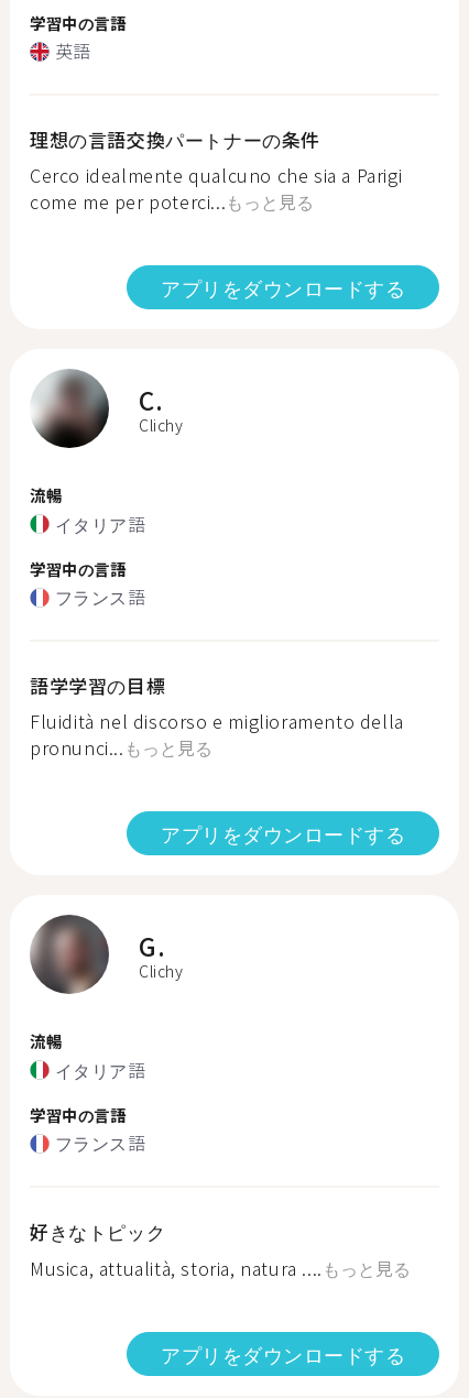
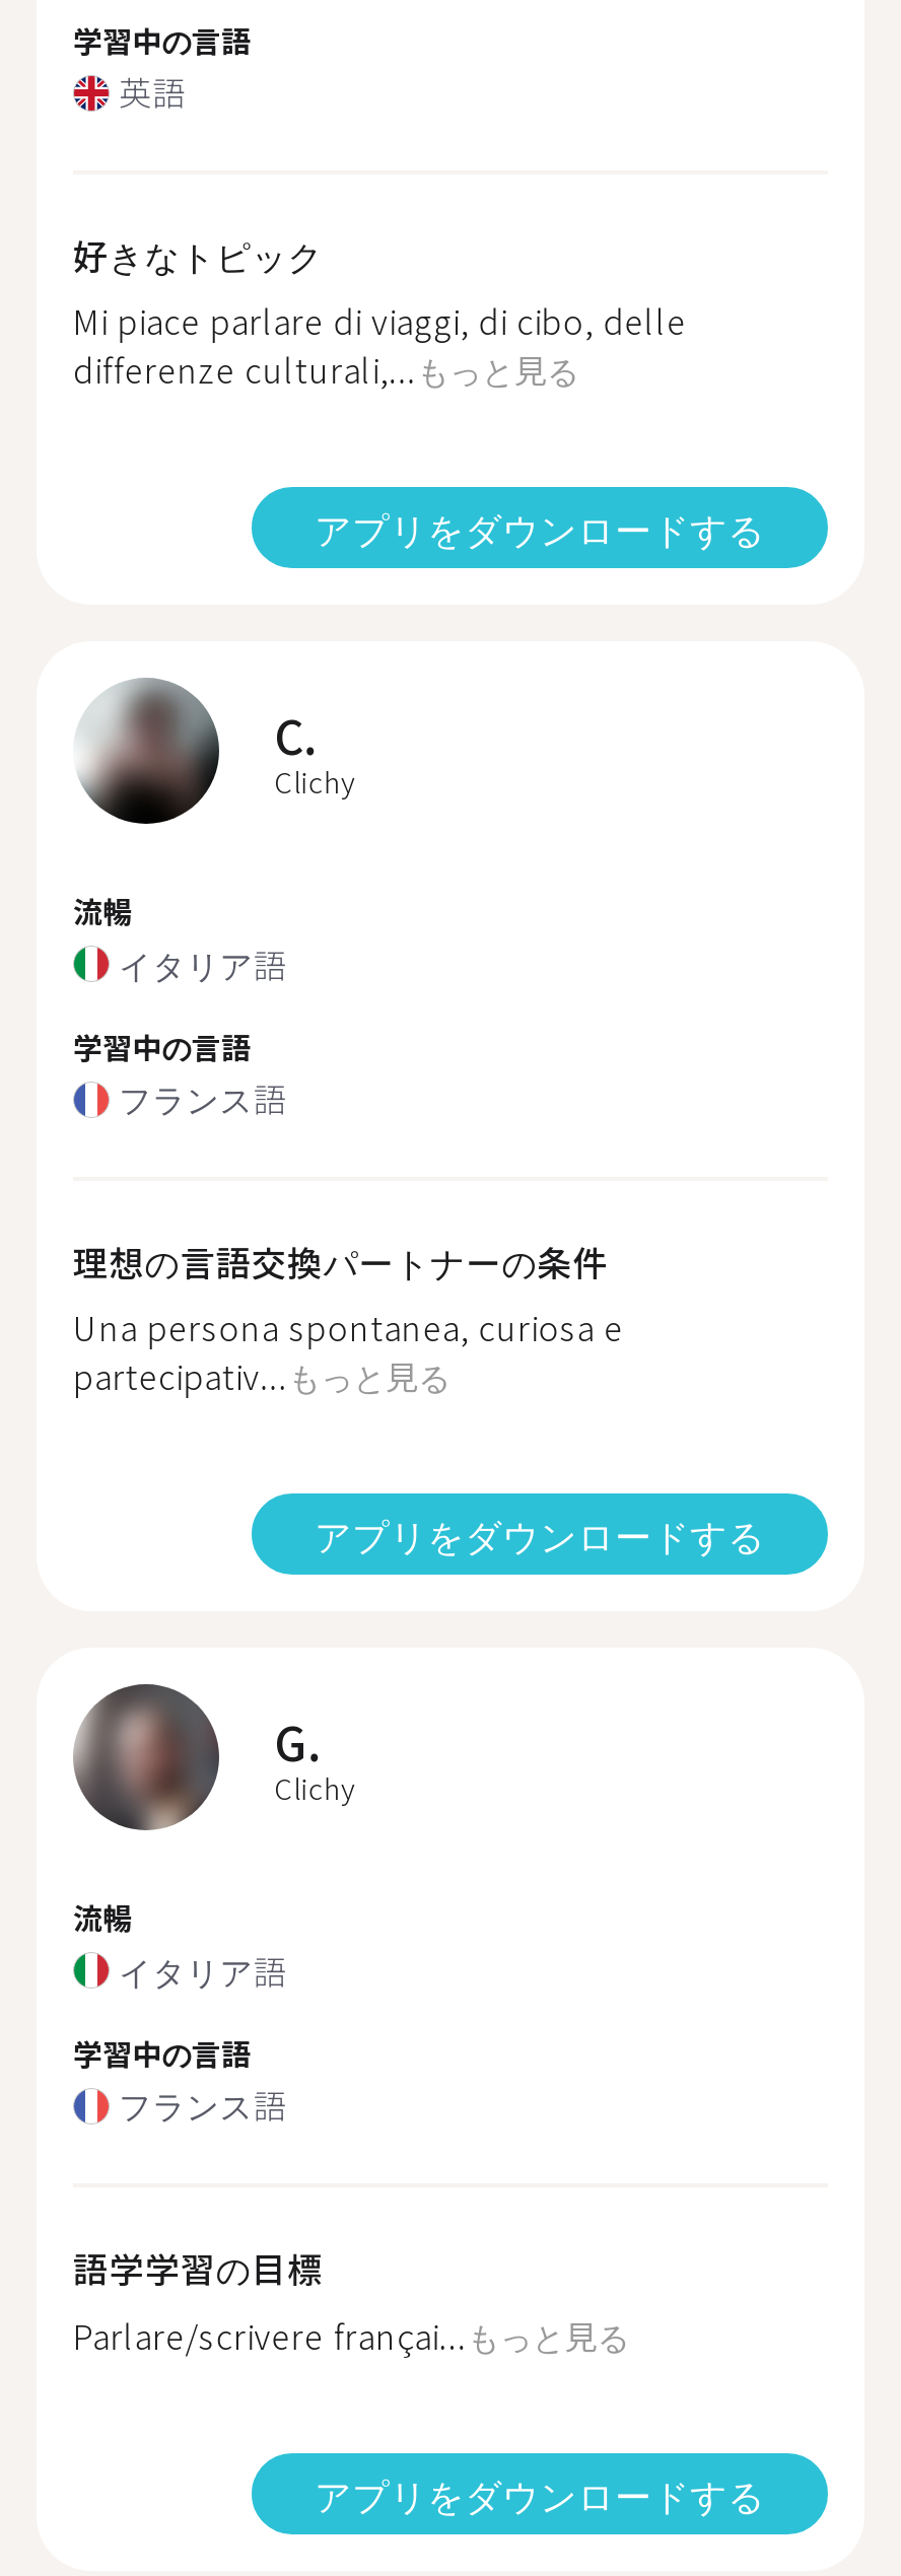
moved [30,125,320,153] -> [73,1236,609,1286]: 理想の言語交換パートナーの条件
[30,162,402,215] Cerco idealmente qualcuno che sia a Parigi | come me per poterci...もっと見る -> [73,296,686,394] Mi piace parlare di viaggi, di cibo, delle | differenze culturali,...もっと見る
moved [30,671,165,699] -> [73,2242,323,2293]: 語学学習の目標
[30,708,404,761] Fluidità nel discorso e miglioramento della | pronunci...もっと見る -> [73,1303,623,1400] Una persona spontanea, curiosa e | partecipativ...もっと見る
moved [30,1217,165,1245] -> [73,229,323,280]: 好きなトピック
[30,1255,410,1281] Musica, attualità, storia, natura ....もっと見る -> [73,2311,629,2360] Parlare/scrivere françai...もっと見る

